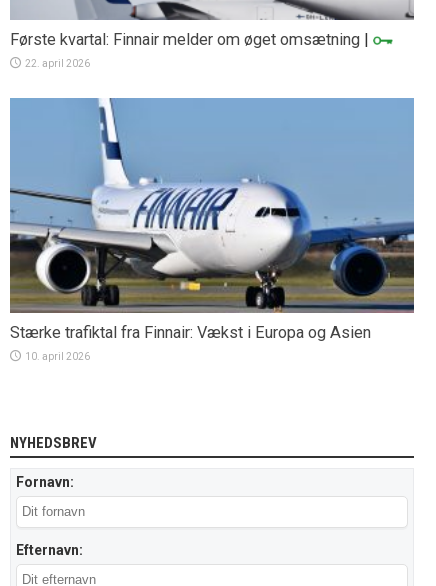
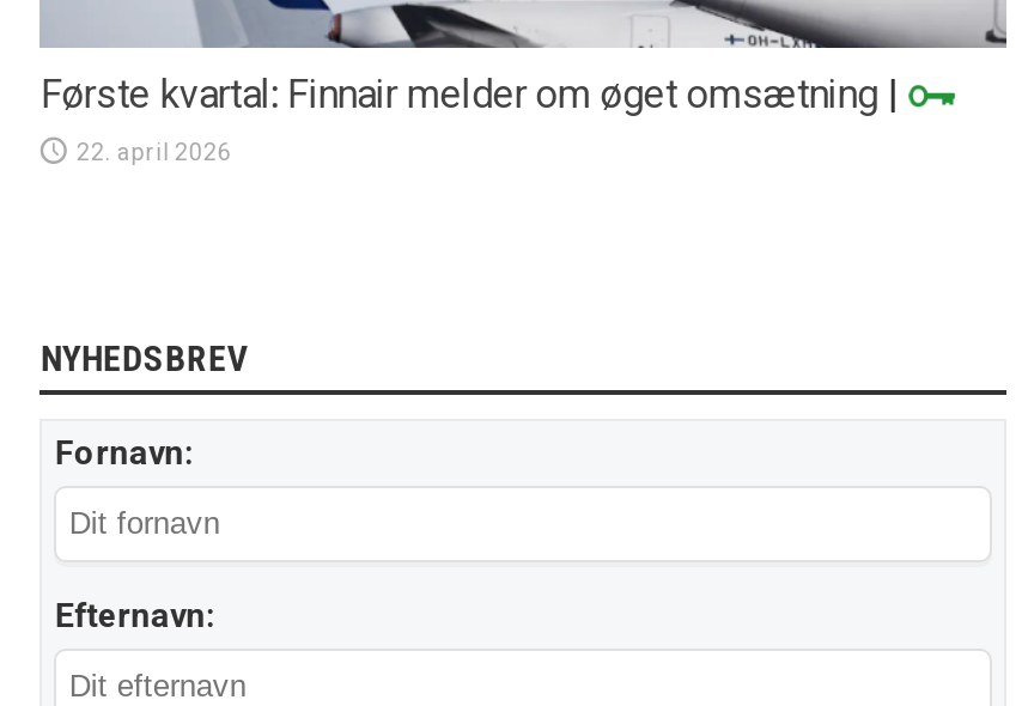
[9,97,414,362] [image] | Stærke trafiktal fra Finnair: Vækst i Europa og Asien | 10. april 2026 -> none

